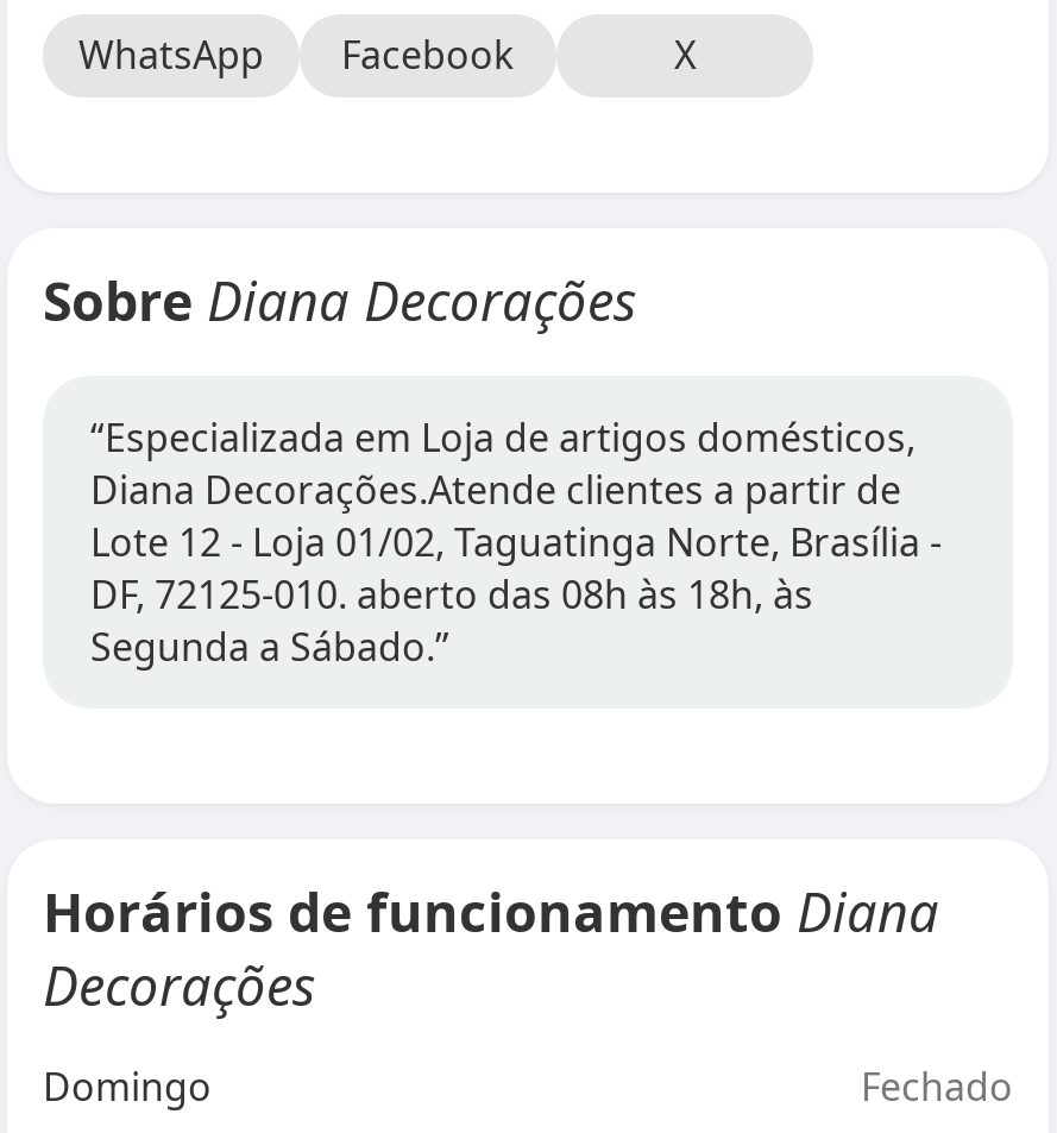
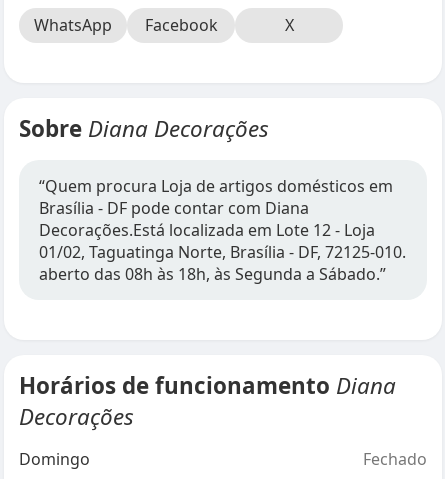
[90,411,942,673] “Especializada em Loja de artigos domésticos, | Diana Decorações.Atende clientes a partir de | Lote 12 - Loja 01/02, Taguatinga Norte, Brasília - | DF, 72125-010. aberto das 08h às 18h, às | Segunda a Sábado.” -> [39,175,406,285] “Quem procura Loja de artigos domésticos em | Brasília - DF pode contar com Diana | Decorações.Está localizada em Lote 12 - Loja | 01/02, Taguatinga Norte, Brasília - DF, 72125-010. | aberto das 08h às 18h, às Segunda a Sábado.”

